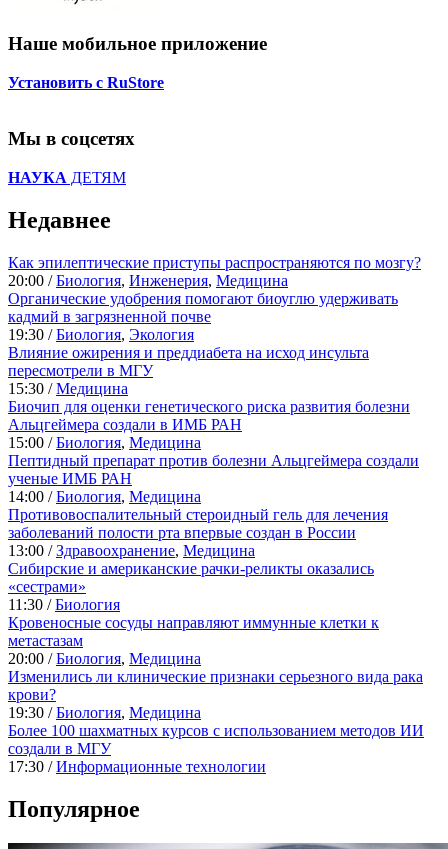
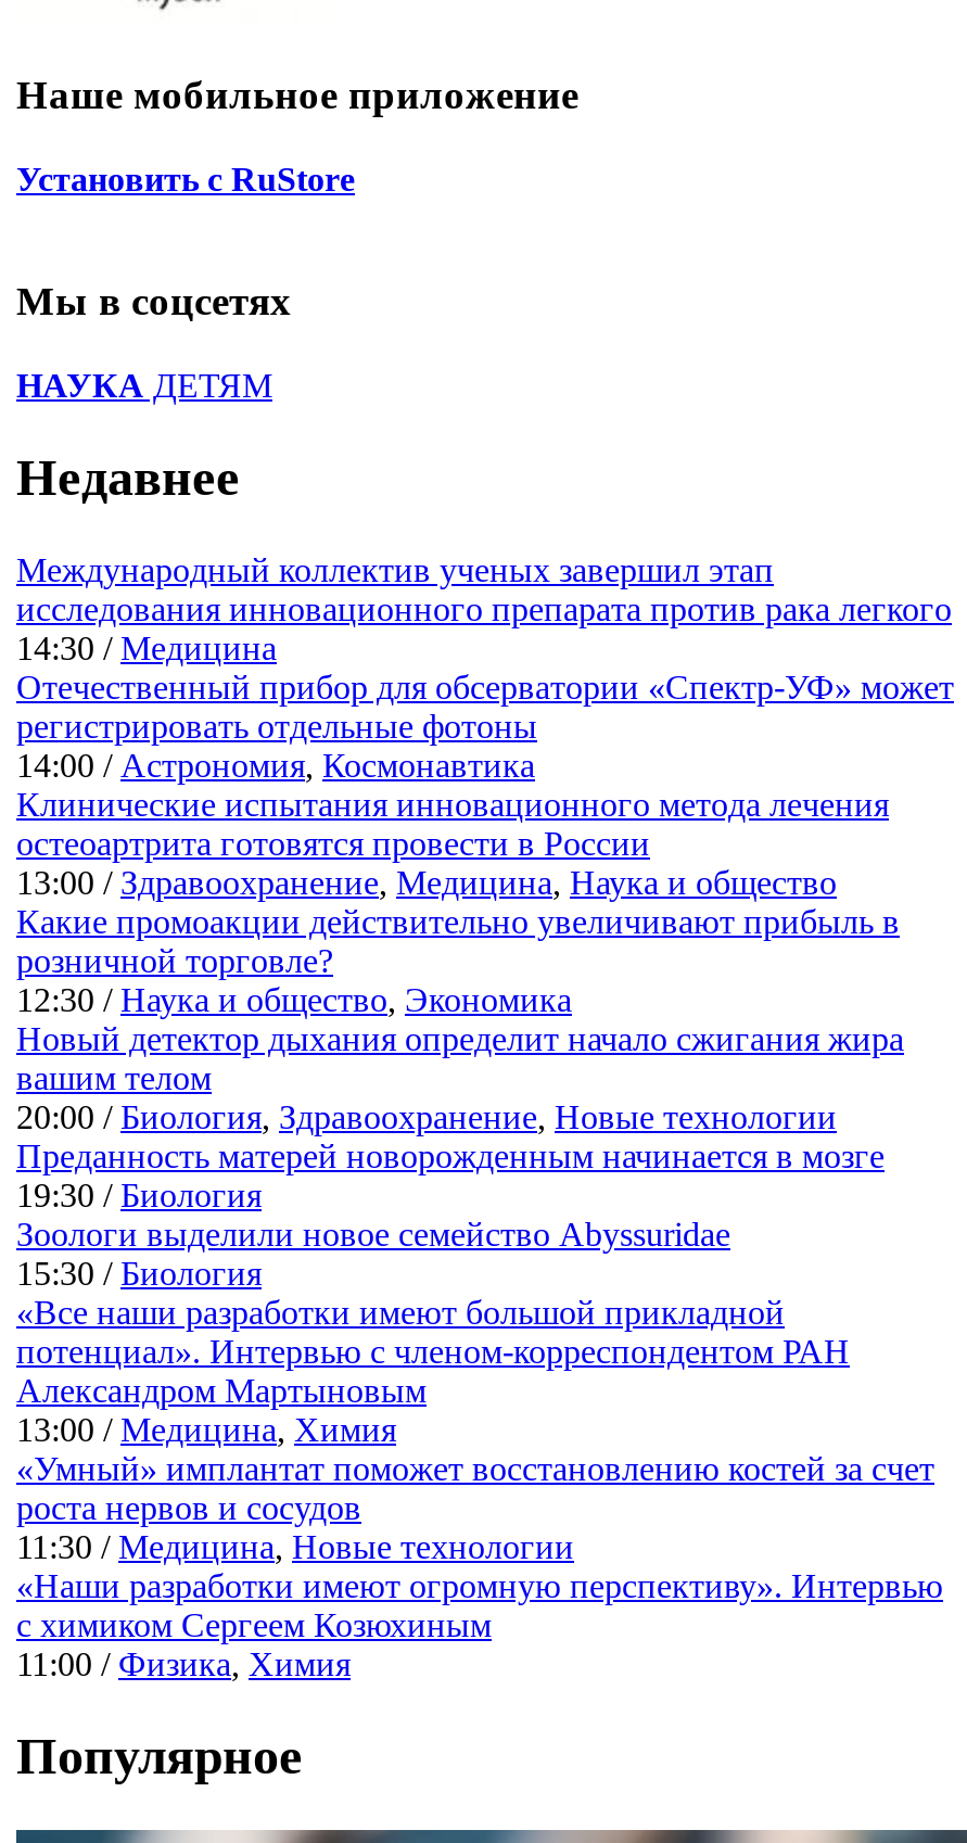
[8,254,424,775] Как эпилептические приступы распространяются по мозгу? | 20:00 / Биология, Инженерия, Медицина | Органические удобрения помогают биоуглю удерживать | кадмий в загрязненной почве | 19:30 / Биология, Экология | Влияние ожирения и преддиабета на исход инсульта | пересмотрели в МГУ | 15:30 / Медицина | Биочип для оценки генетического риска развития болезни | Альцгеймера создали в ИМБ РАН | 15:00 / Биология, Медицина | Пептидный препарат против болезни Альцгеймера создали | ученые ИМБ РАН | 14:00 / Биология, Медицина | Противовоспалительный стероидный гель для лечения | заболеваний полости рта впервые создан в России | 13:00 / Здравоохранение, Медицина | Сибирские и американские рачки-реликты оказались | «сестрами» | 11:30 / Биология | Кровеносные сосуды направляют иммунные клетки к | метастазам | 20:00 / Биология, Медицина | Изменились ли клинические признаки серьезного вида рака | крови? | 19:30 / Биология, Медицина | Более 100 шахматных курсов с использованием методов ИИ | создали в МГУ | 17:30 / Информационные технологии -> [16,551,954,1682] Международный коллектив ученых завершил этап | исследования инновационного препарата против рака легкого | 14:30 / Медицина | Отечественный прибор для обсерватории «Спектр-УФ» может | регистрировать отдельные фотоны | 14:00 /Астрономия, Космонавтика | Клинические испытания инновационного метода лечения | остеоартрита готовятся провести в России | 13:00 /Здравоохранение, Медицина, Наука и общество | Какие промоакции действительно увеличивают прибыль в | розничной торговле? | 12:30 / Наука и общество, Экономика | Новый детектор дыхания определит начало сжигания жира | вашим телом | 20:00 / Биология, Здравоохранение, Новые технологии | Преданность матерей новорожденным начинается в мозге | 19:30 / Биология | Зоологи выделили новое семейство Abyssuridae | 15:30 / Биология | «Все наши разработки имеют большой прикладной | потенциал». Интервью с членом-корреспондентом РАН | Александром Мартыновым | 13:00 / Медицина, Химия | «Умный» имплантат поможет восстановлению костей за счет | роста нервов и сосудов | 11:30 / Медицина, Новые технологии | «Наши разработки имеют огромную перспективу». Интервью | с химиком Сергеем Козюхиным | 11:00 / Физика, Химия

